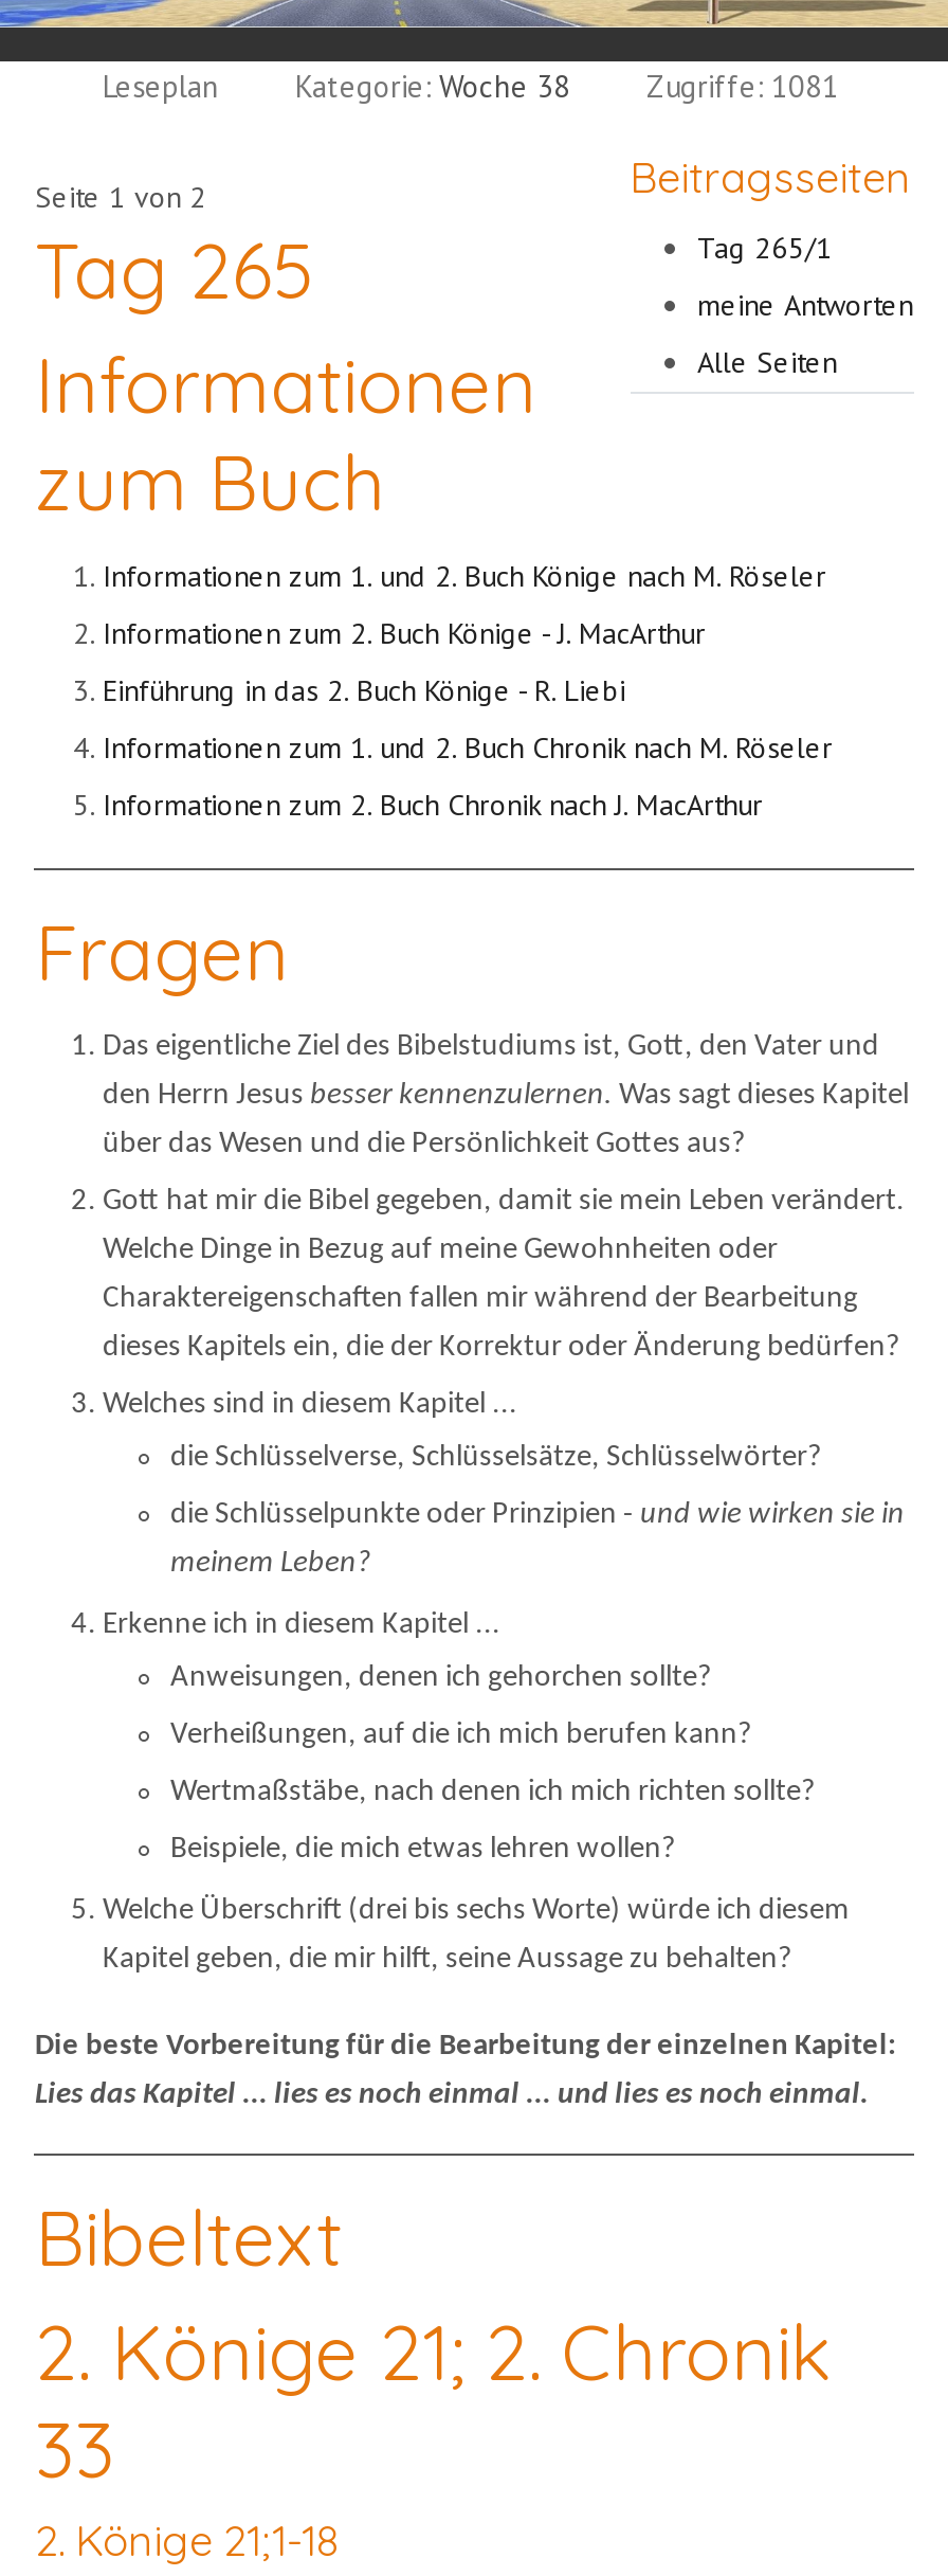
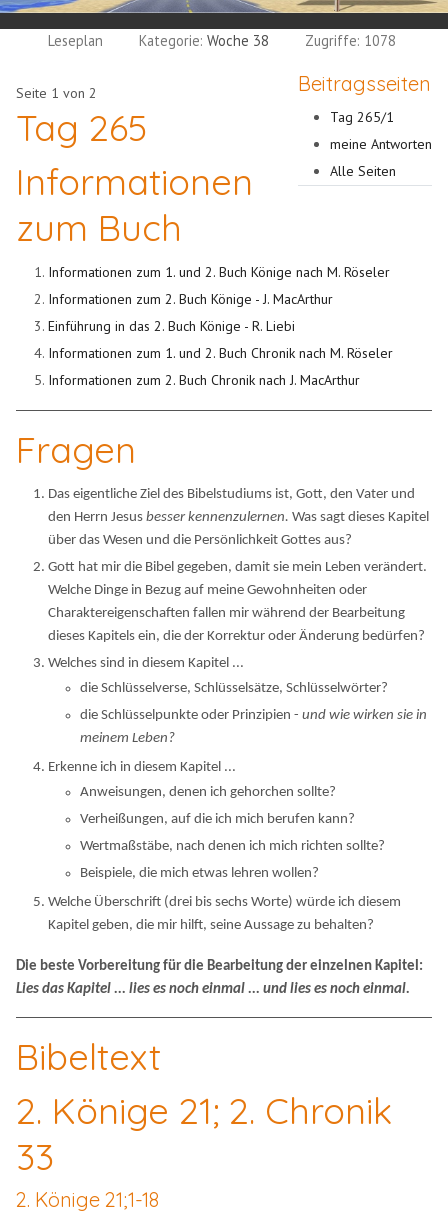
[103,65,839,105] Leseplan Kategorie: Woche 38 Zugriffe: 1081 -> [48,30,396,49] Leseplan Kategorie: Woche 38 Zugriffe: 1078

